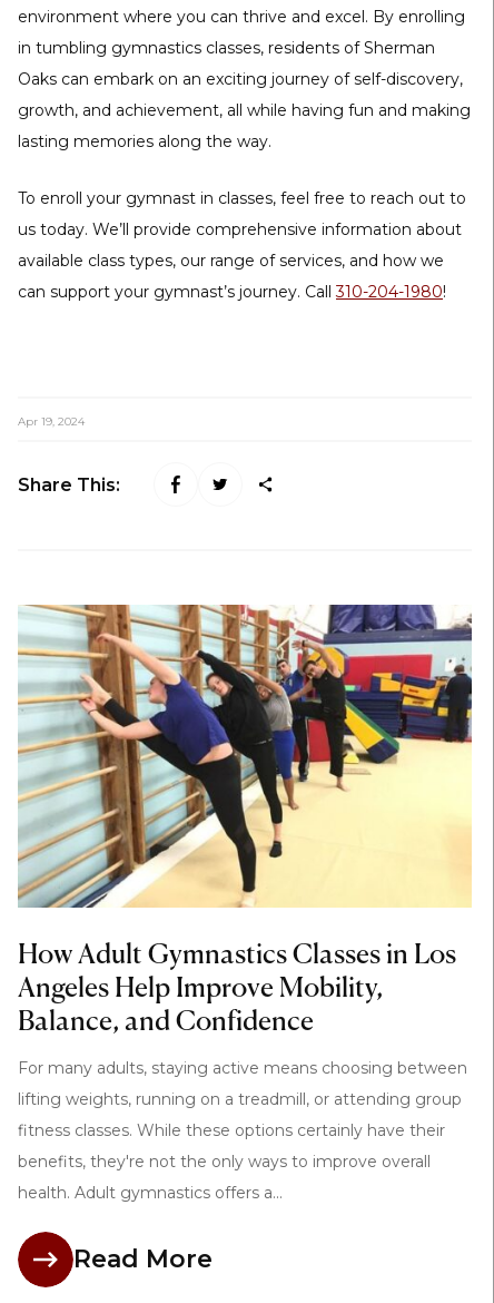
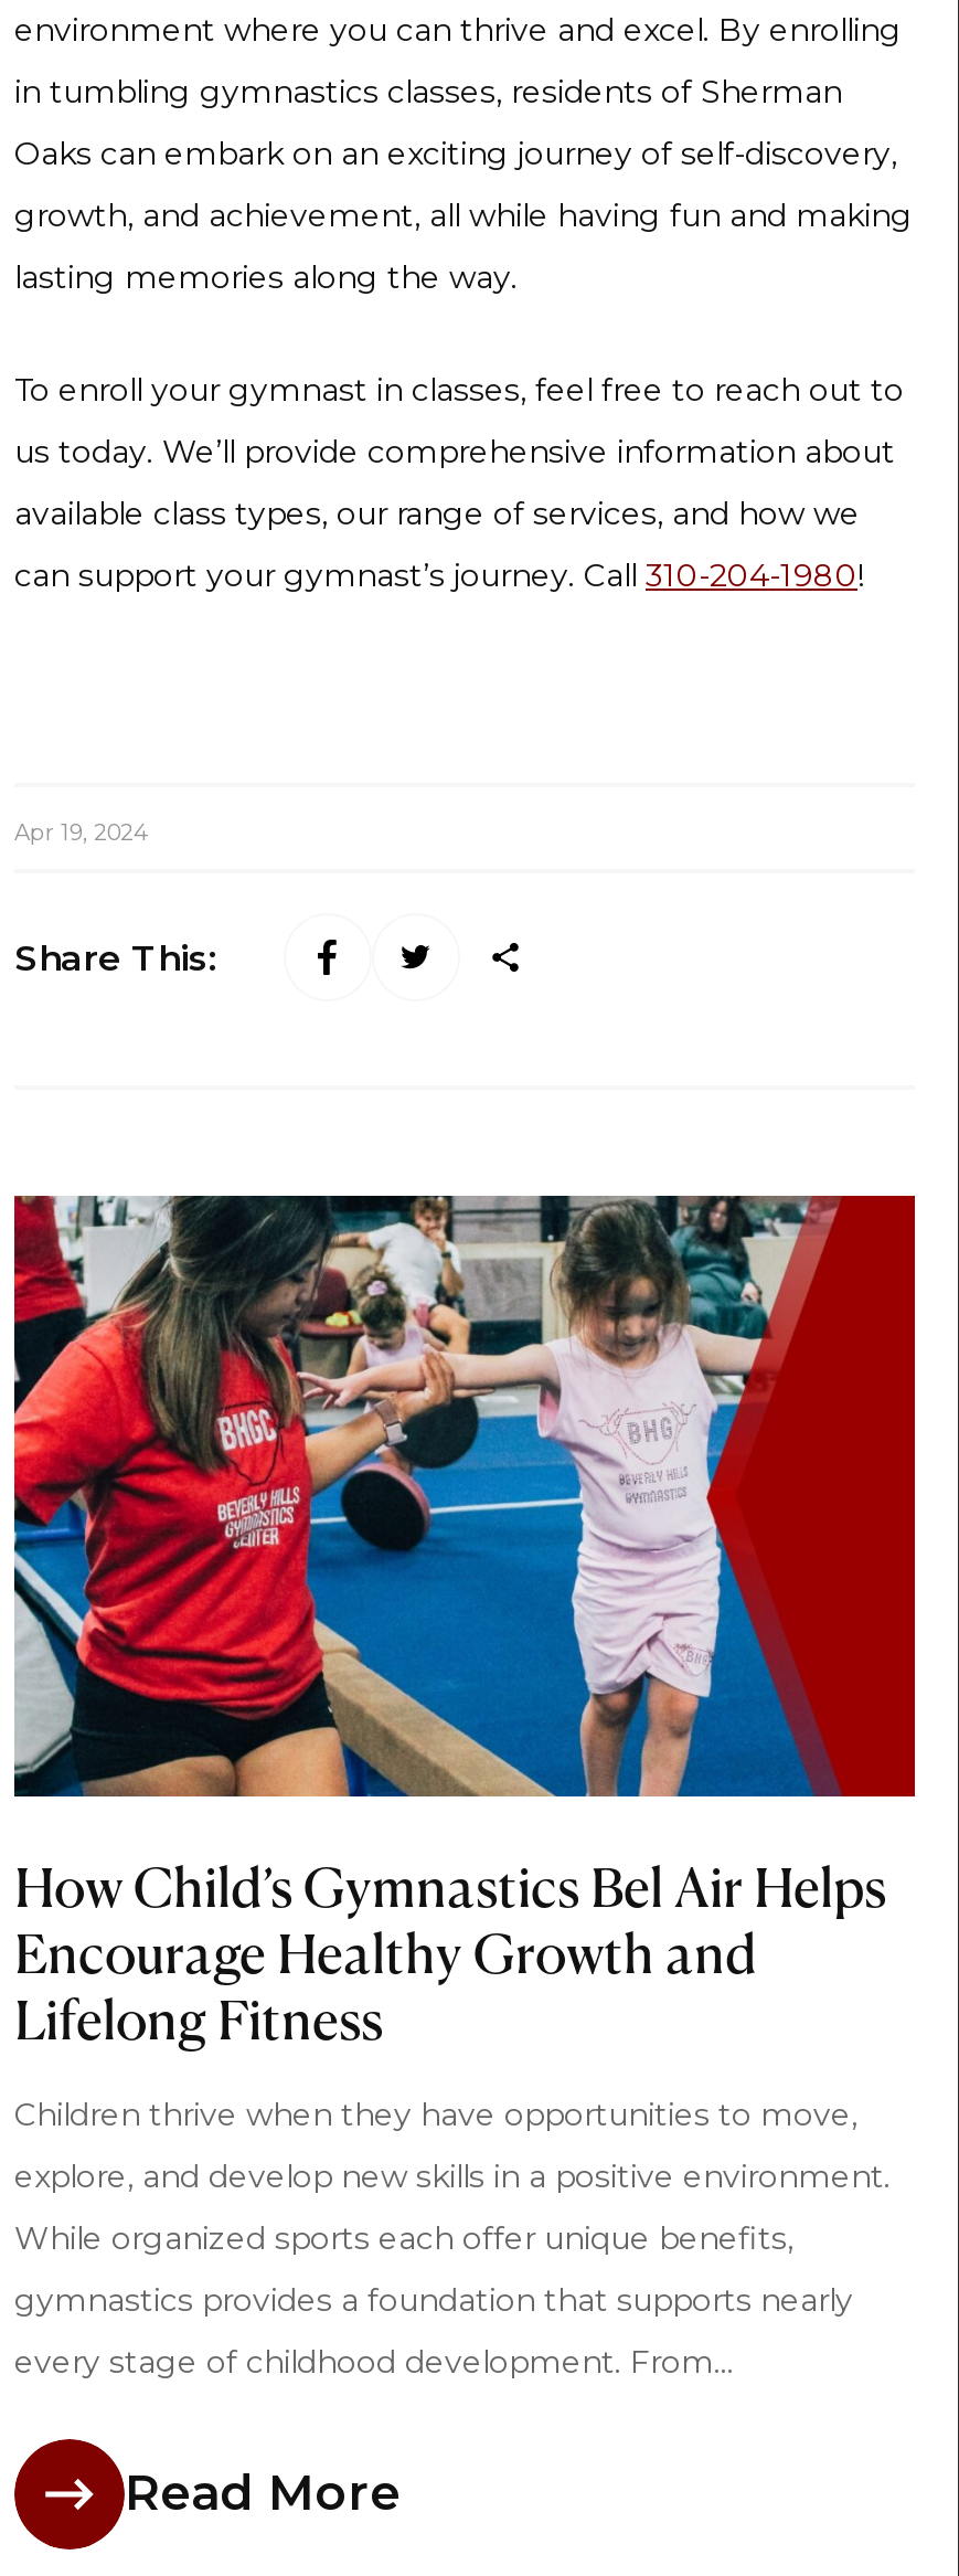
[17,604,473,1036] [image] | How Adult Gymnastics Classes in Los | Angeles Help Improve Mobility, | Balance, and Confidence -> [12,1194,917,2051] [image] | How Child’s Gymnastics Bel Air Helps | Encourage Healthy Growth and | Lifelong Fitness
[18,1058,467,1078] For many adults, staying active means choosing between -> [14,2095,857,2135] Children thrive when they have opportunities to move,
[18,1090,462,1110] lifting weights, running on a treadmill, or attending group -> [14,2157,891,2197] explore, and develop new skills in a positive environment.
[18,1121,445,1141] fitness classes. While these options certainly have their -> [14,2219,793,2259] While organized sports each offer unique benefits,
[18,1152,431,1172] benefits, they're not the only ways to improve overall -> [14,2281,853,2320] gymnastics provides a foundation that supports nearly
[18,1183,283,1203] health. Adult gymnastics offers a... -> [14,2343,734,2382] every stage of childhood development. From...

